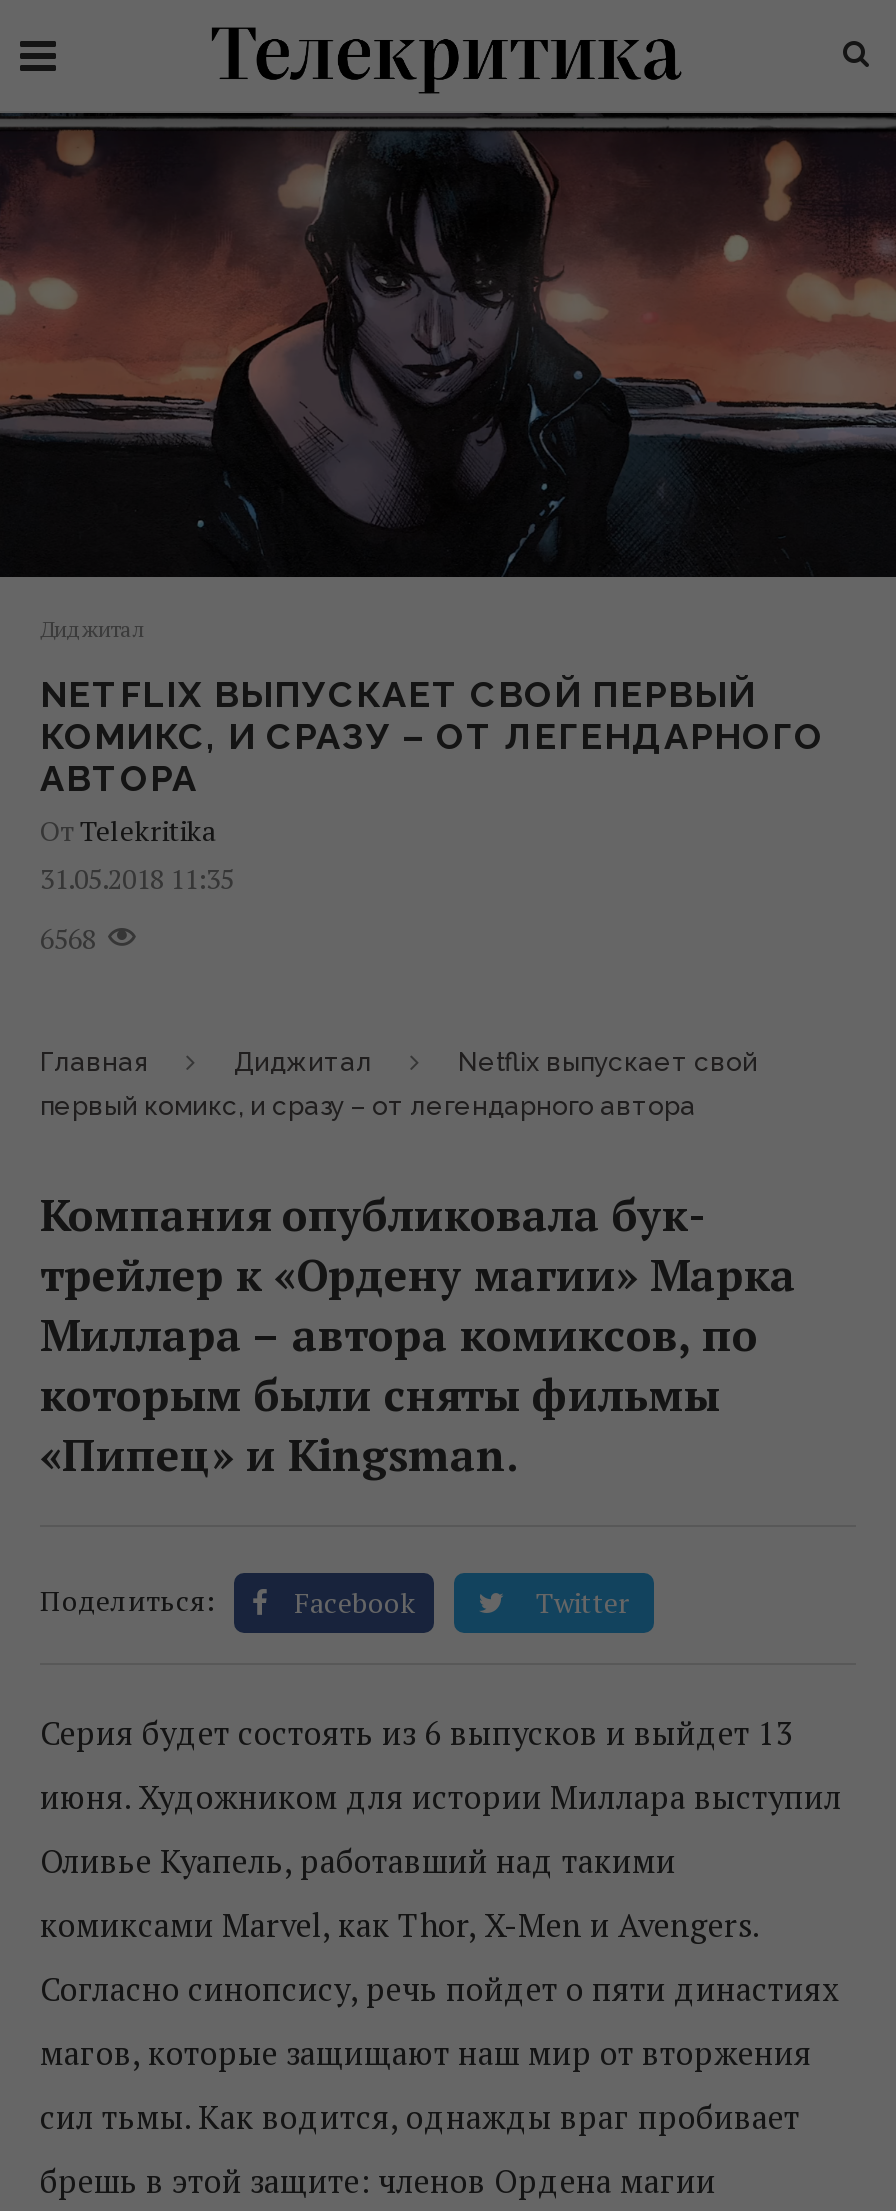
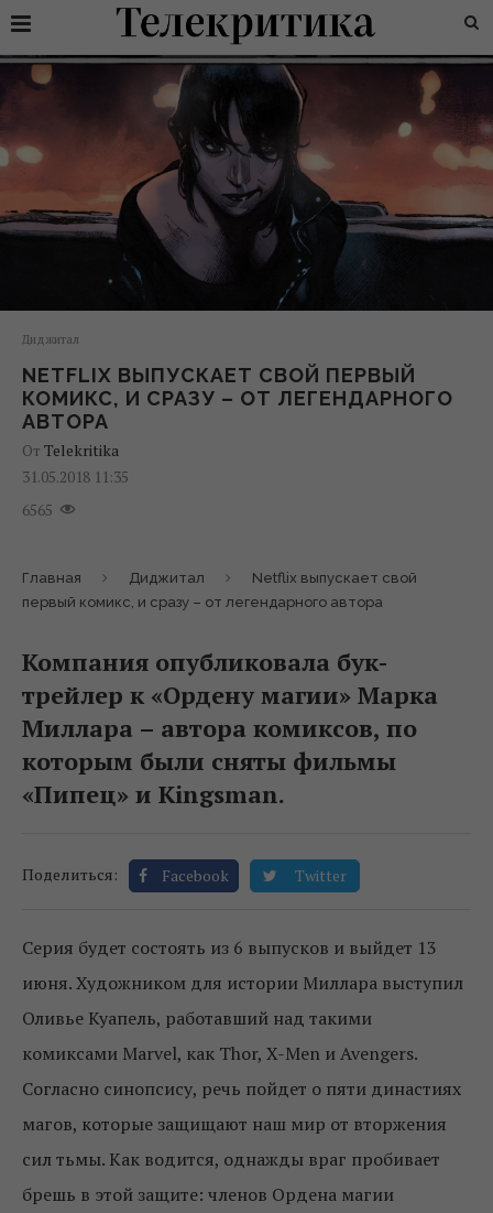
[40,918,96,956] 6568 -> [22,499,53,519] 6565

